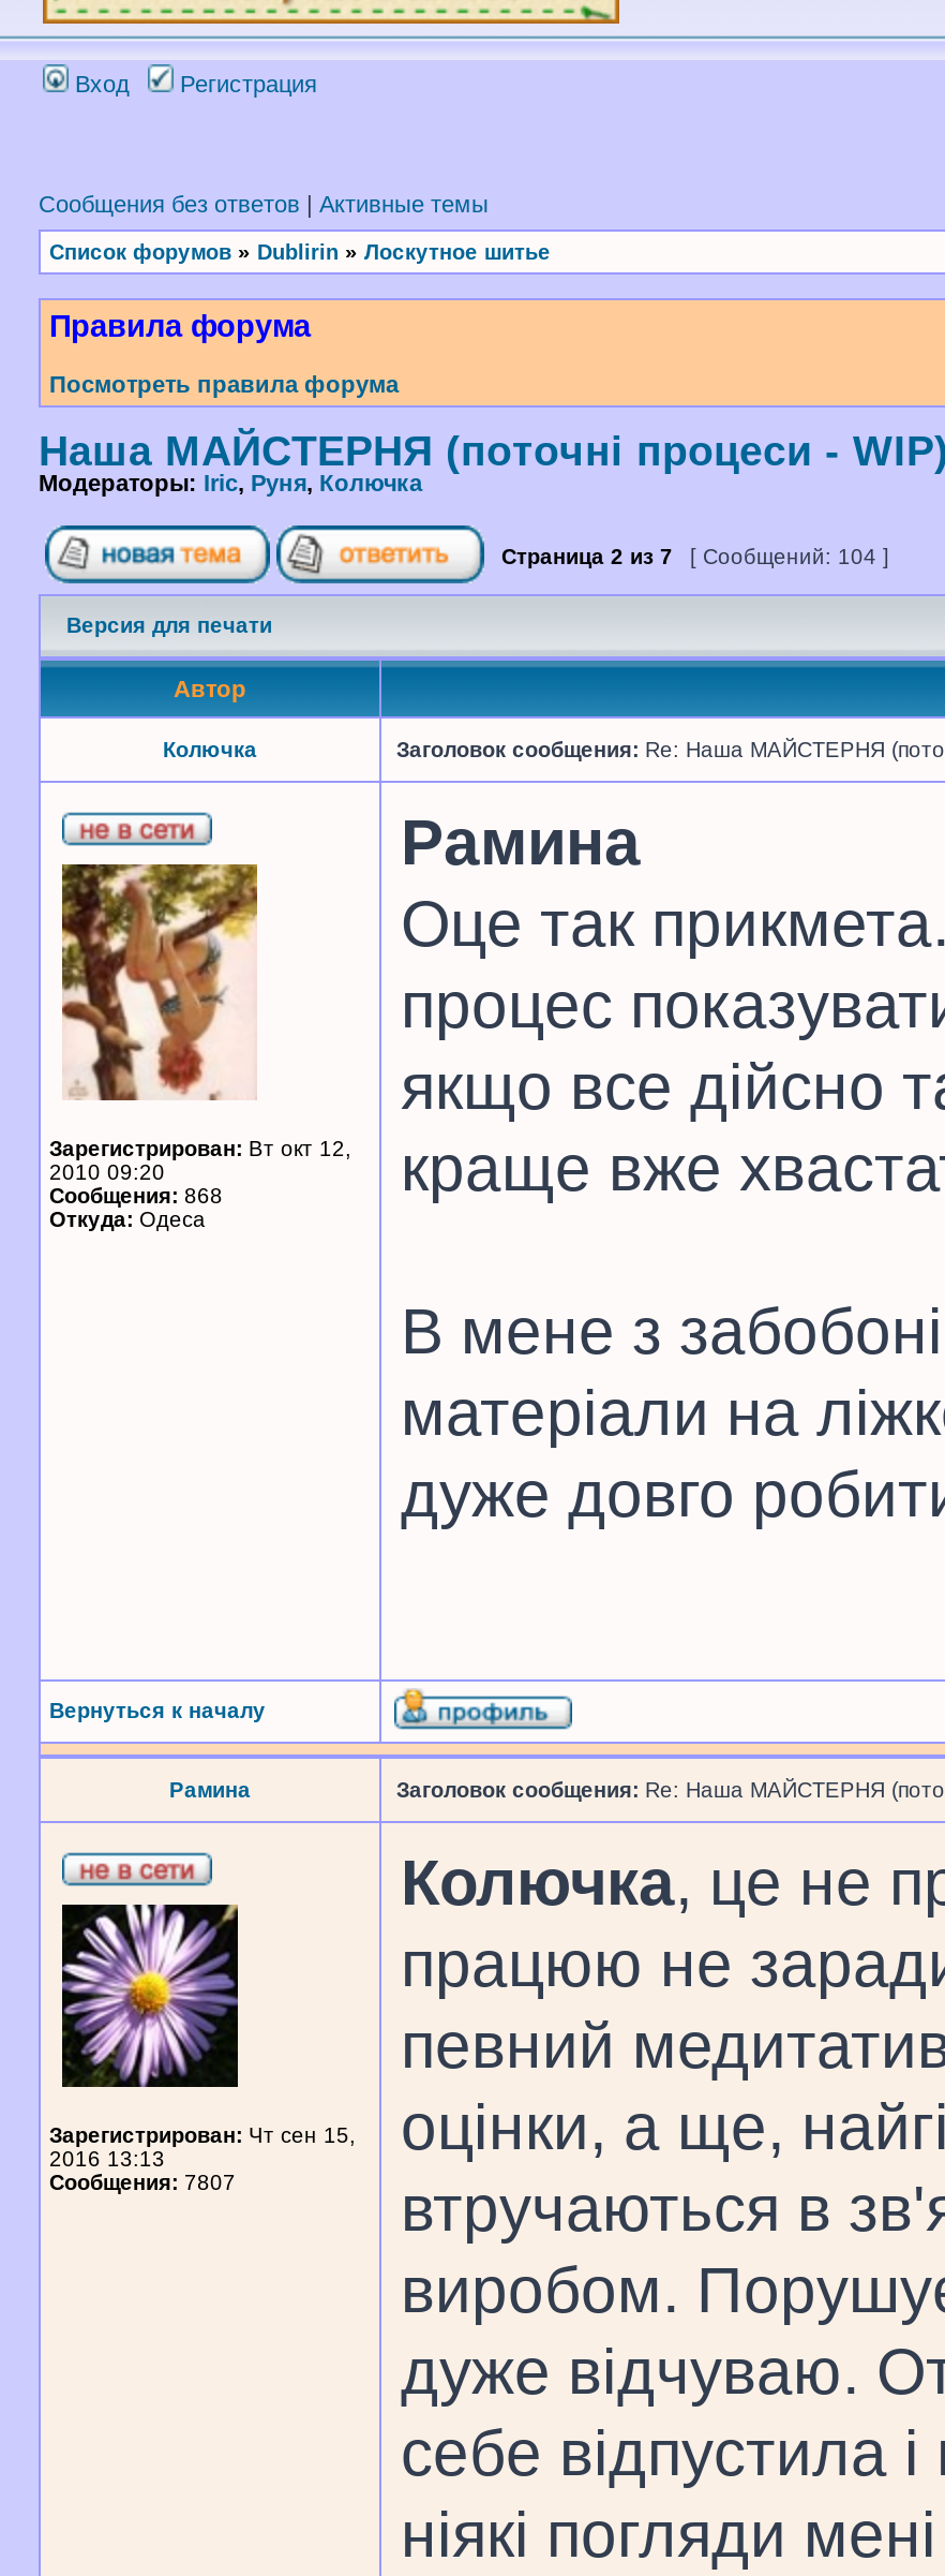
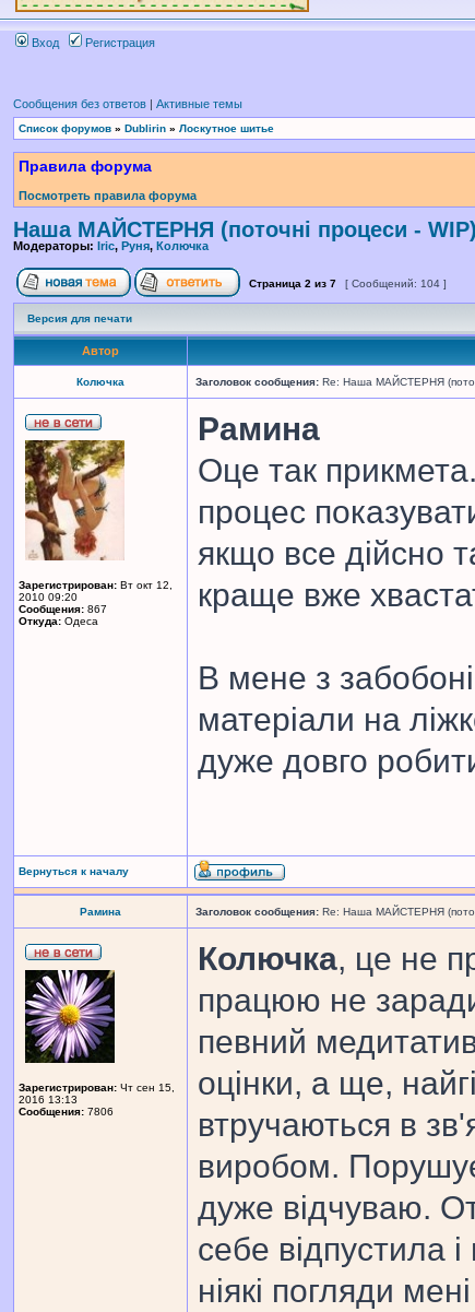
[49,1184,223,1208] Сообщения: 868 -> [19,603,107,615] Сообщения: 867
[49,2171,236,2194] Сообщения: 7807 -> [19,1106,114,1118] Сообщения: 7806

